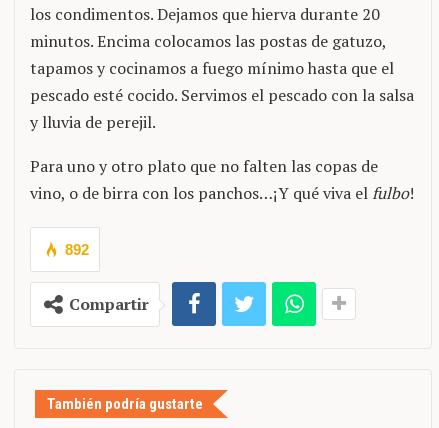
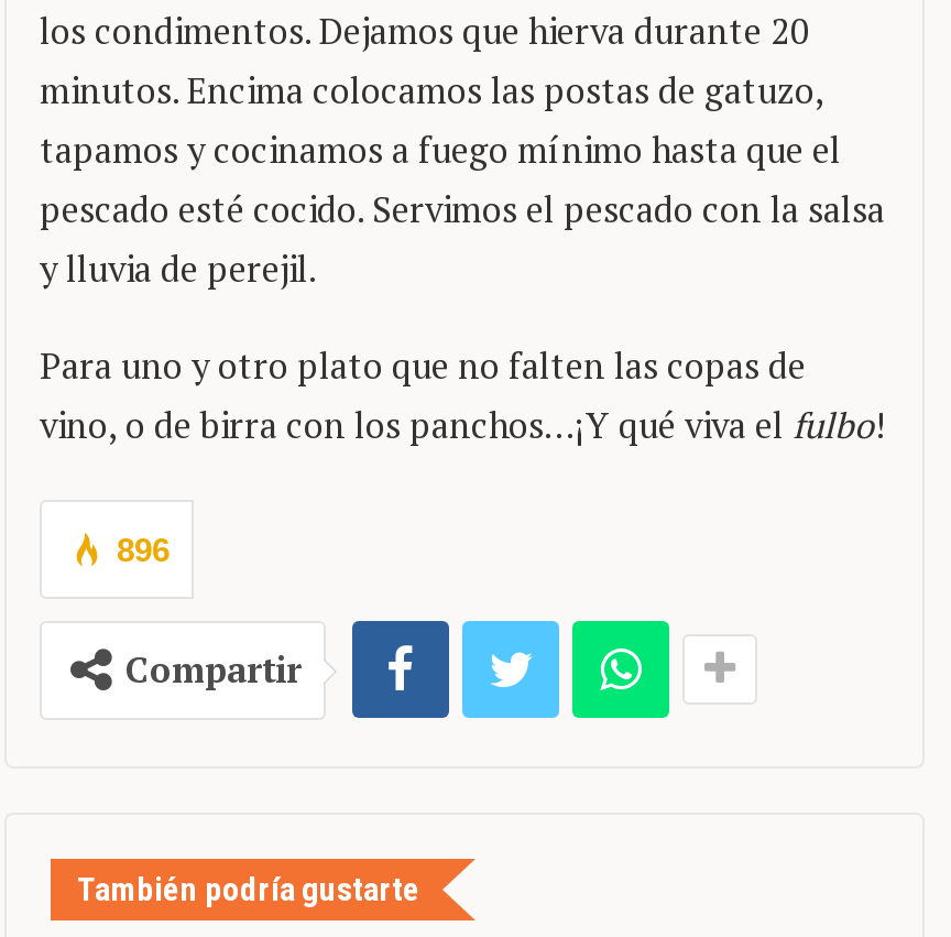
[65,241,89,258] 892 -> [117,531,170,568] 896

